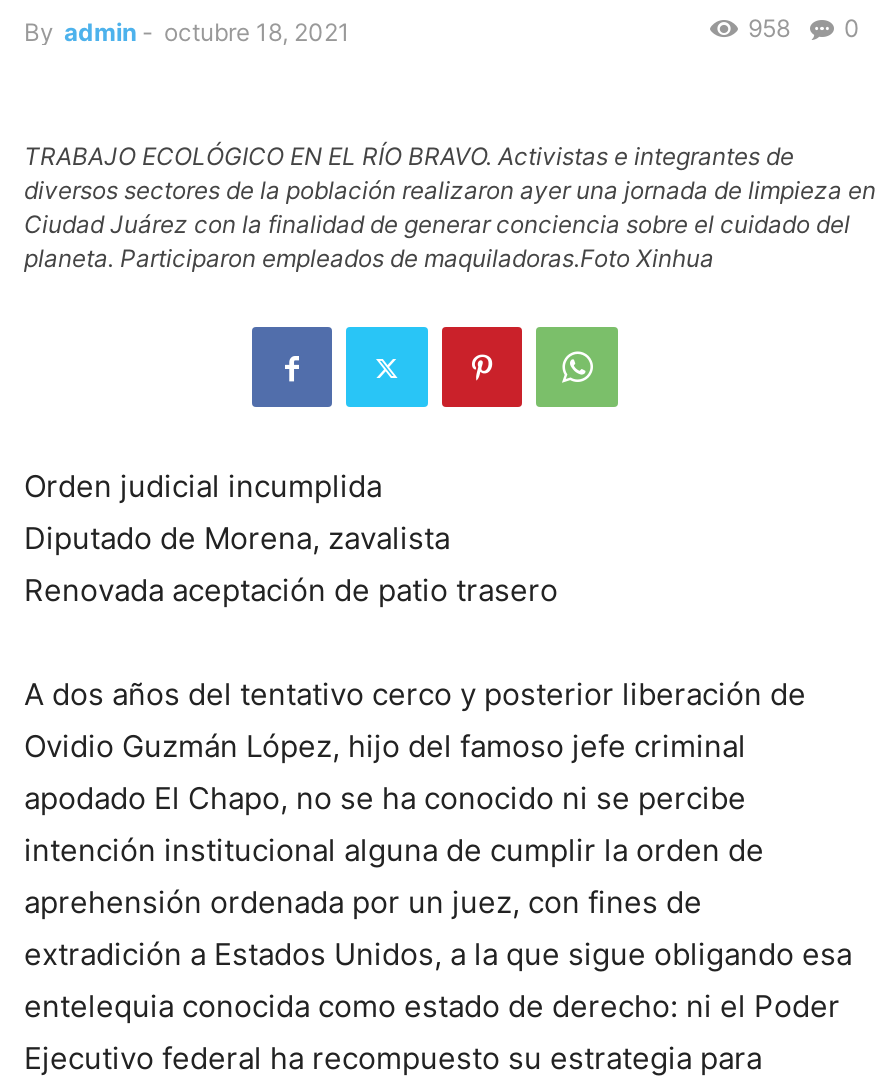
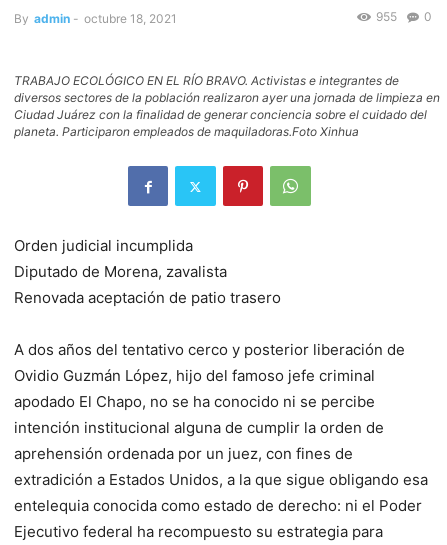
[748,13,860,43] 958 0 -> [376,9,432,24] 955 0

